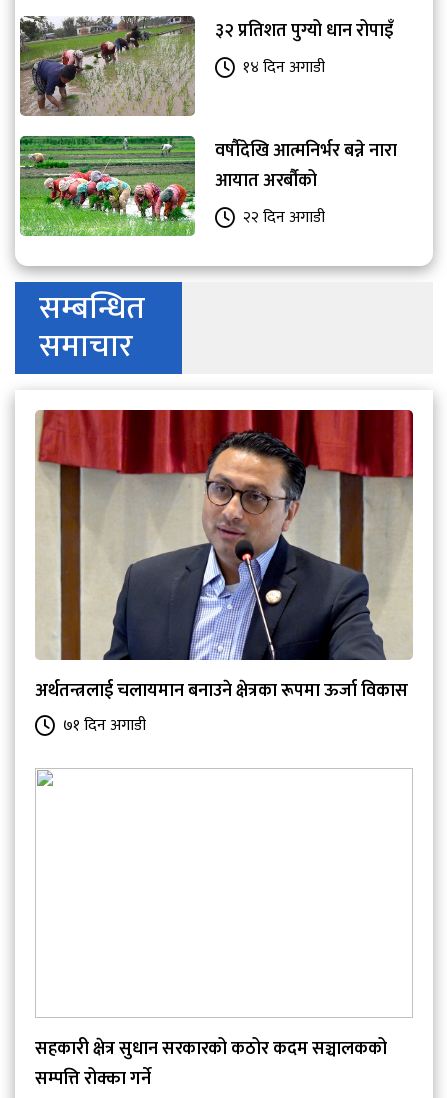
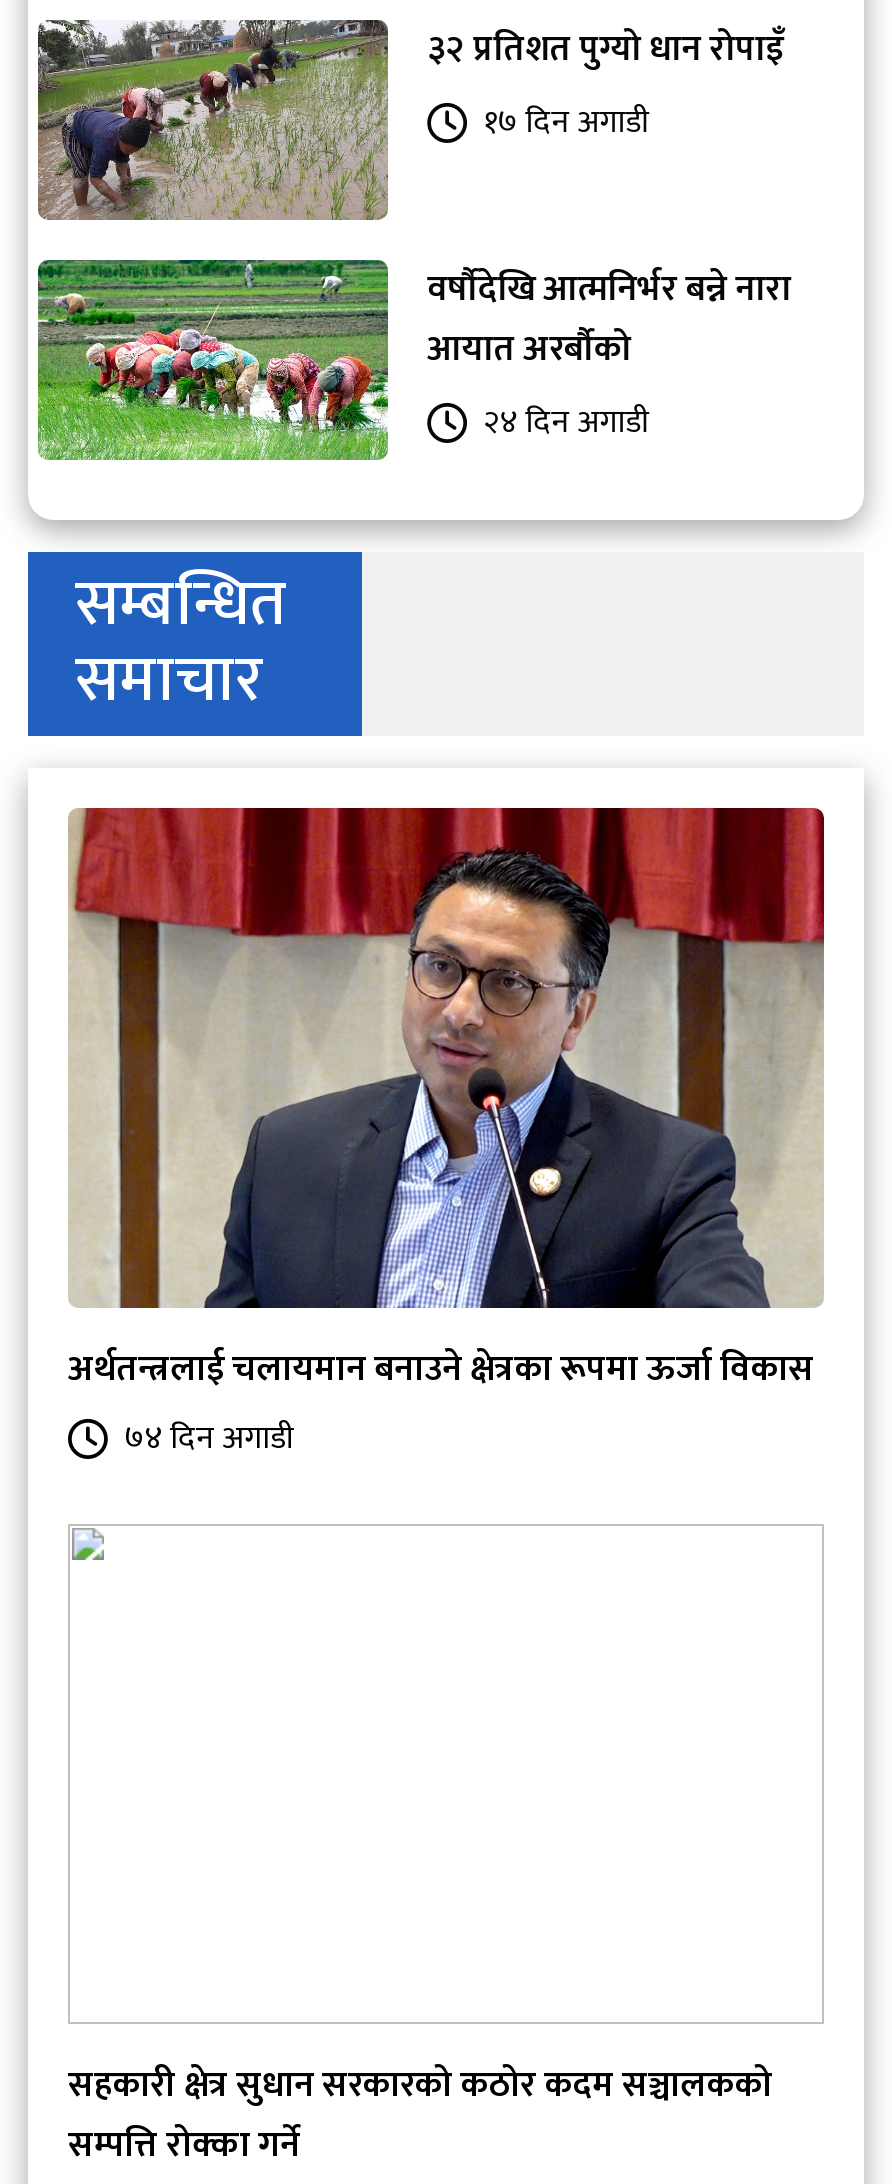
[243,54,325,81] १४ दिन अगाडी -> [483,97,649,151] १७ दिन अगाडी
[243,204,325,231] २२ दिन अगाडी -> [483,397,649,451] २४ दिन अगाडी
[63,712,146,739] ७१ दिन अगाडी -> [124,1413,294,1467] ७४ दिन अगाडी

